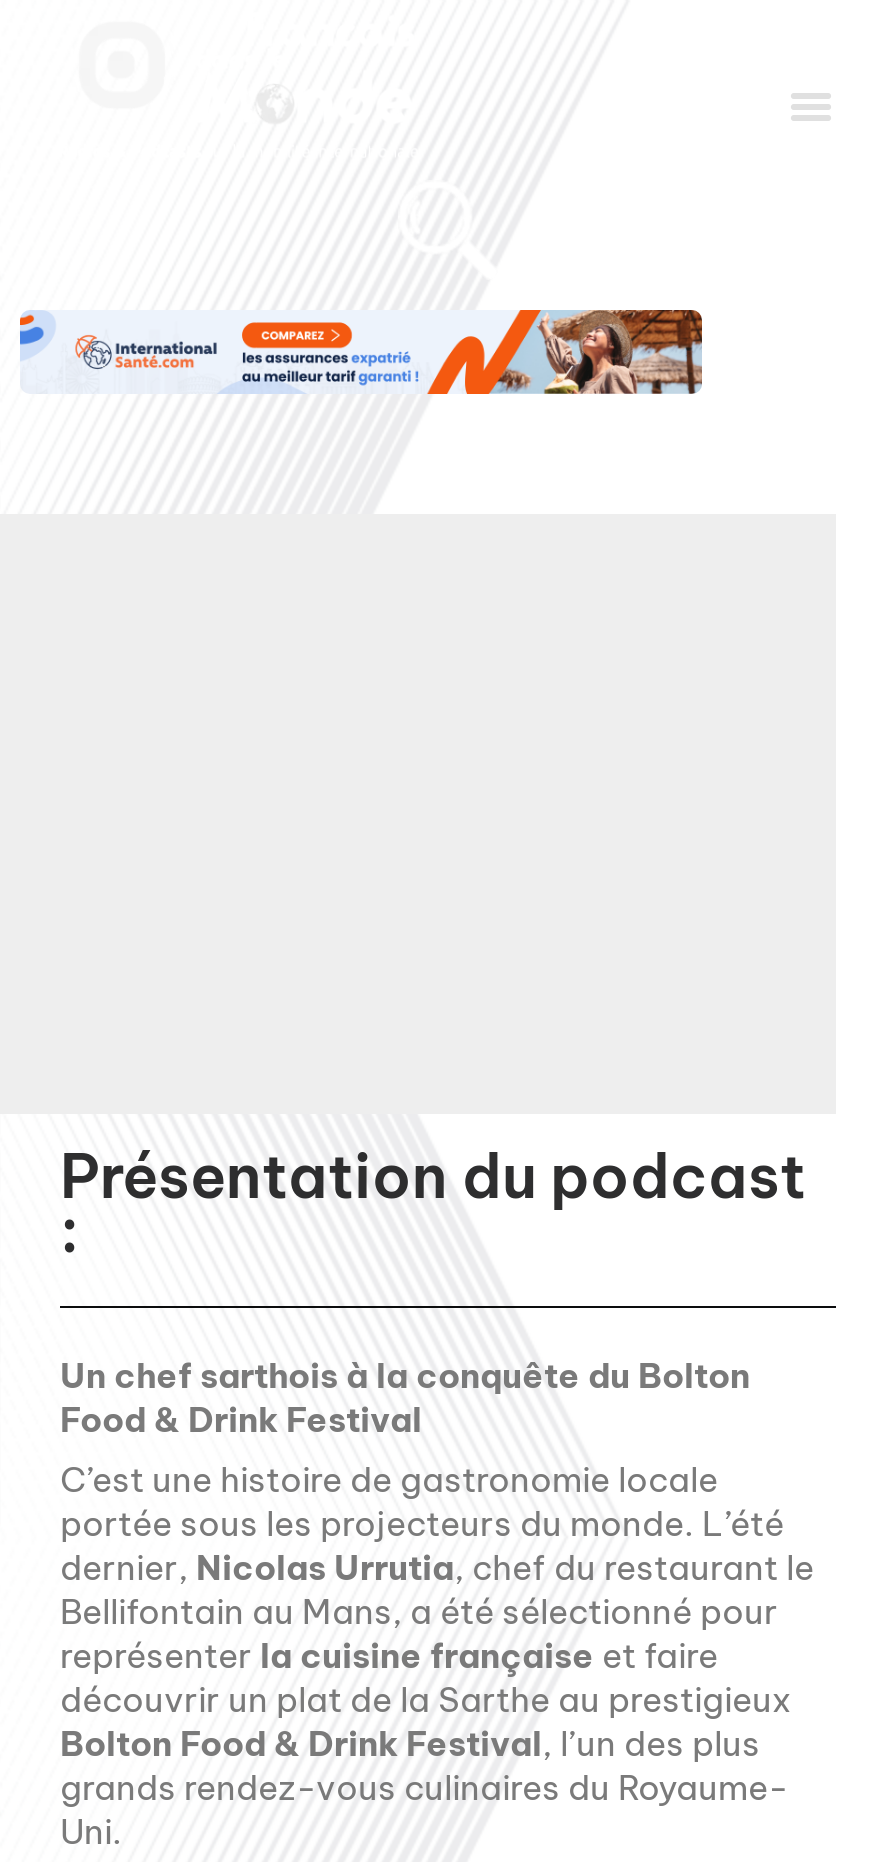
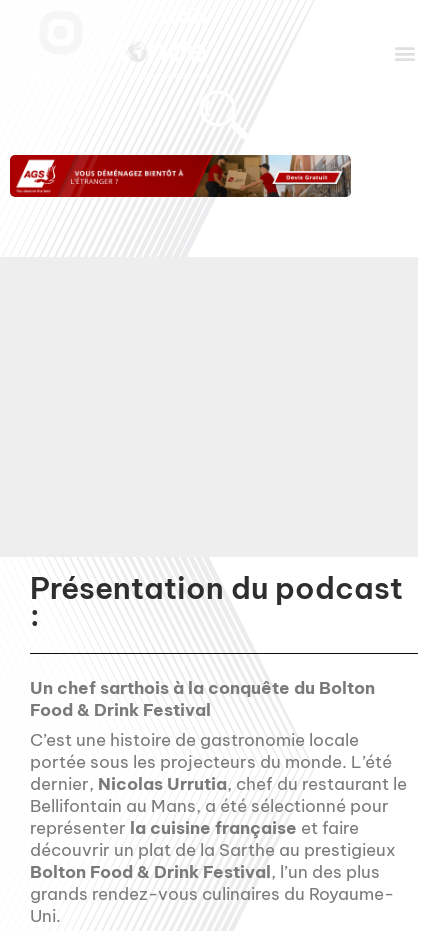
[18,308,704,396] [image] -> [9,154,352,198] [image]

